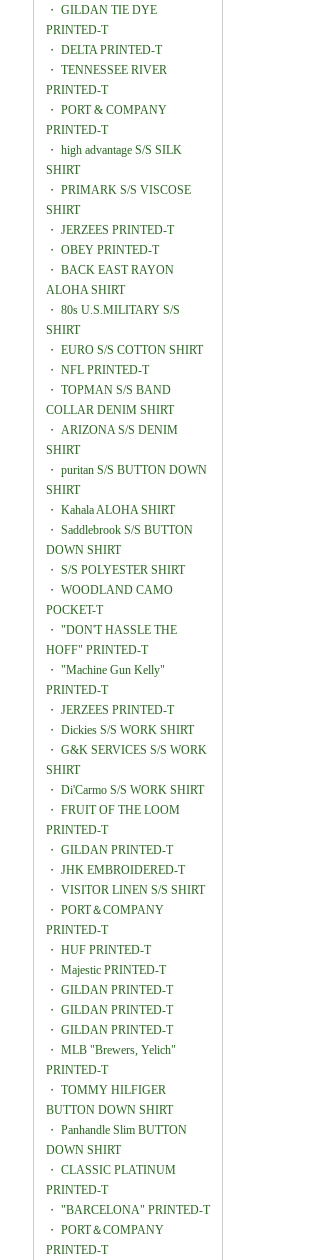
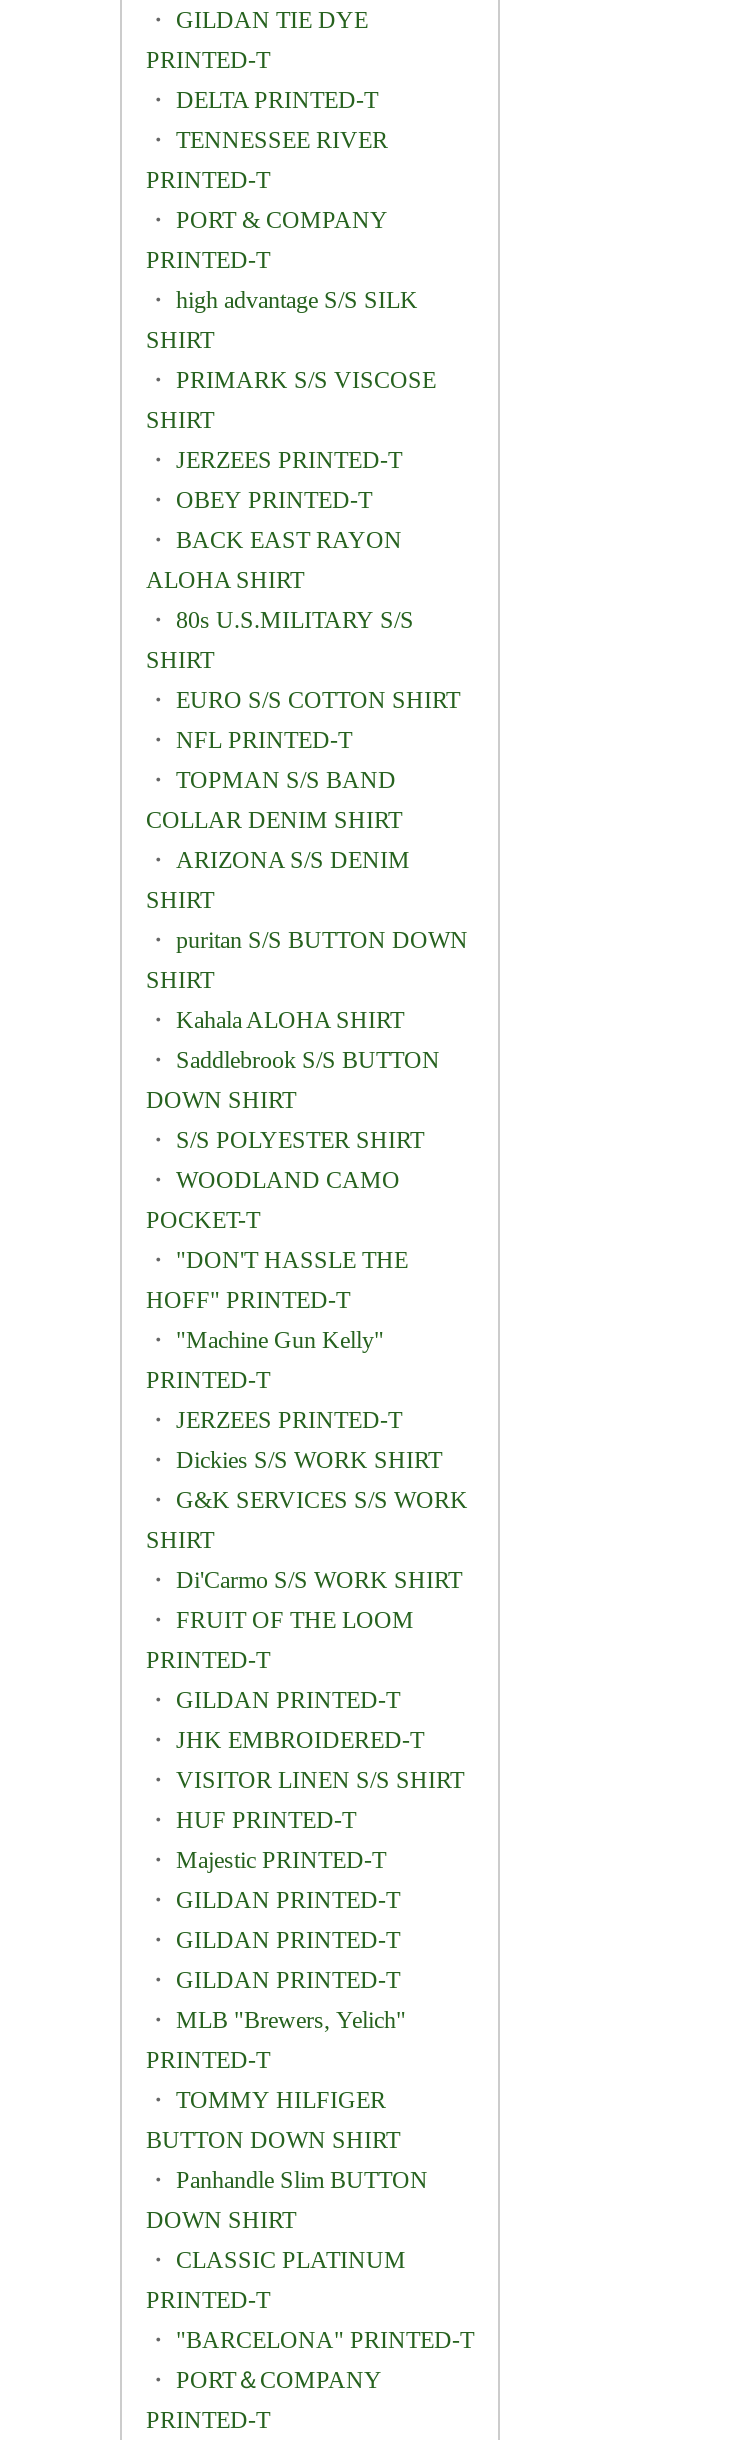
[46,903,164,937] ・PORT＆COMPANY | PRINTED-T -> none

